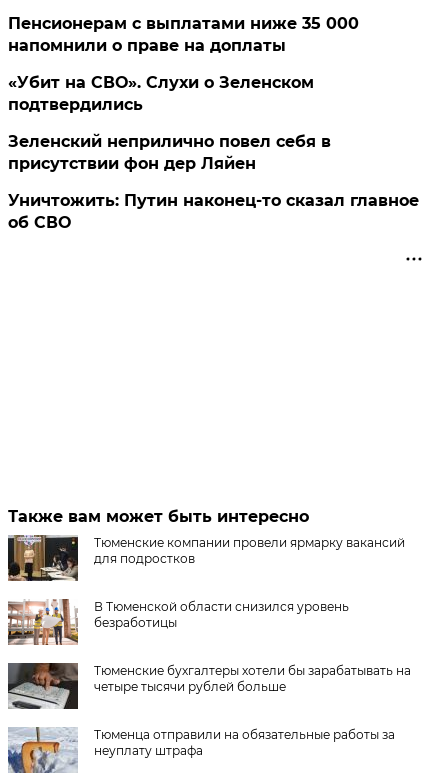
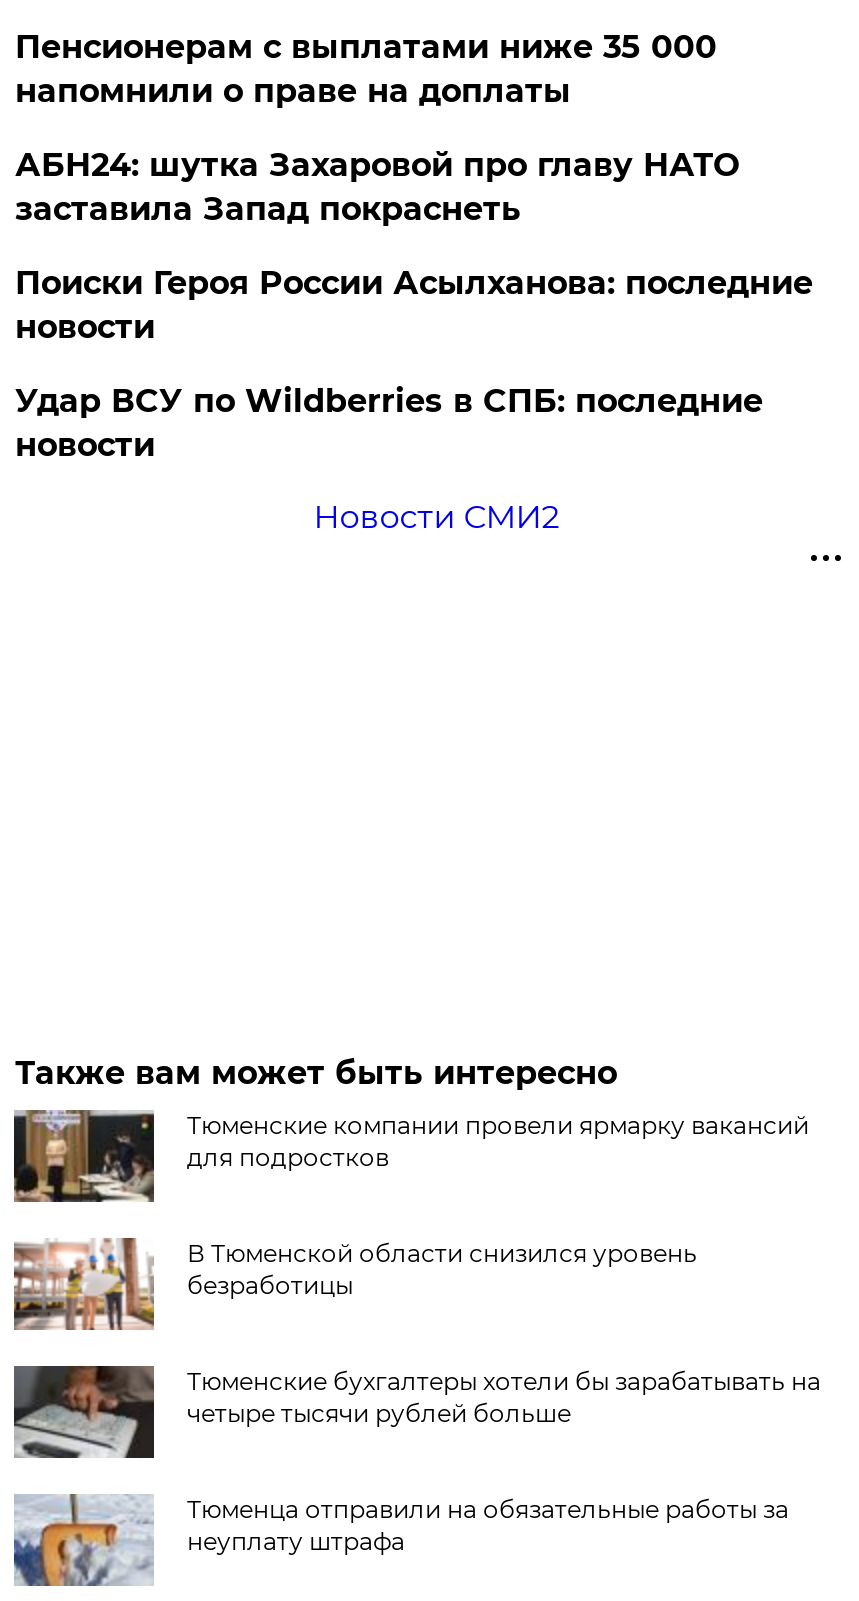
[8,73,419,232] «Убит на СВО». Слухи о Зеленском | подтвердились | Зеленский неприлично повел cебя в | присутствии фон дер Ляйен | Уничтожить: Путин наконец-то сказал главное | об СВО -> [15,146,813,536] АБН24: шутка Захаровой про главу НАТО | заставила Запад покраснеть | Поиски Героя России Асылханова: последние | новости | Удар ВСУ по Wildberries в СПБ: последние | новости | Новости СМИ2

